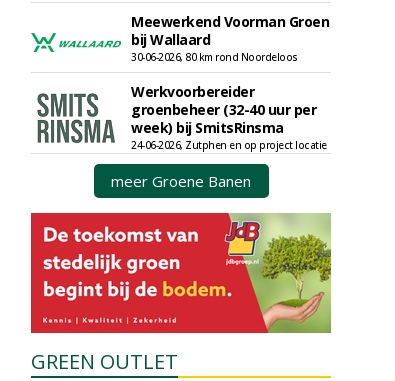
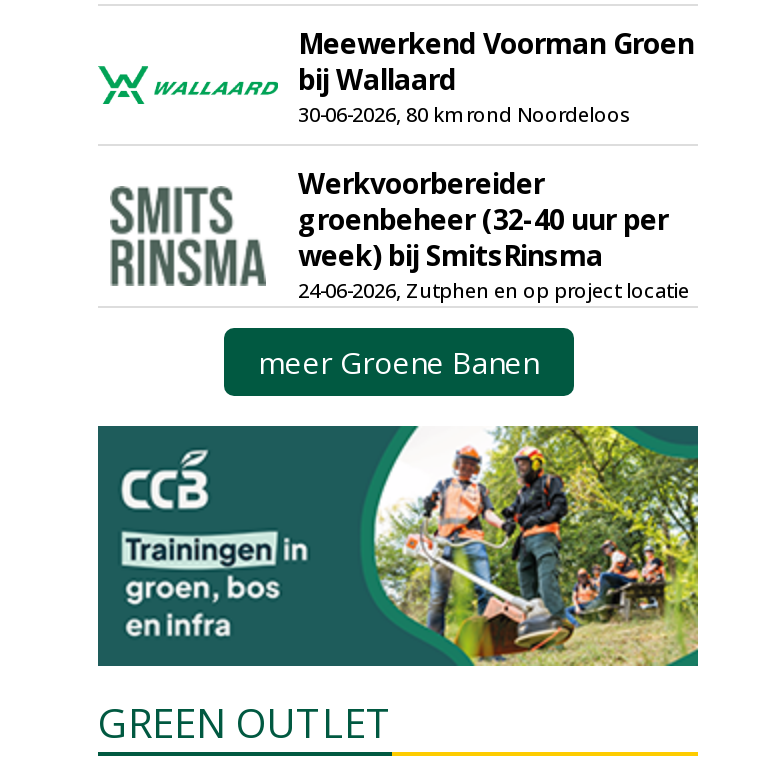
[30,212,332,334] [image] -> [96,424,700,668] [image]

